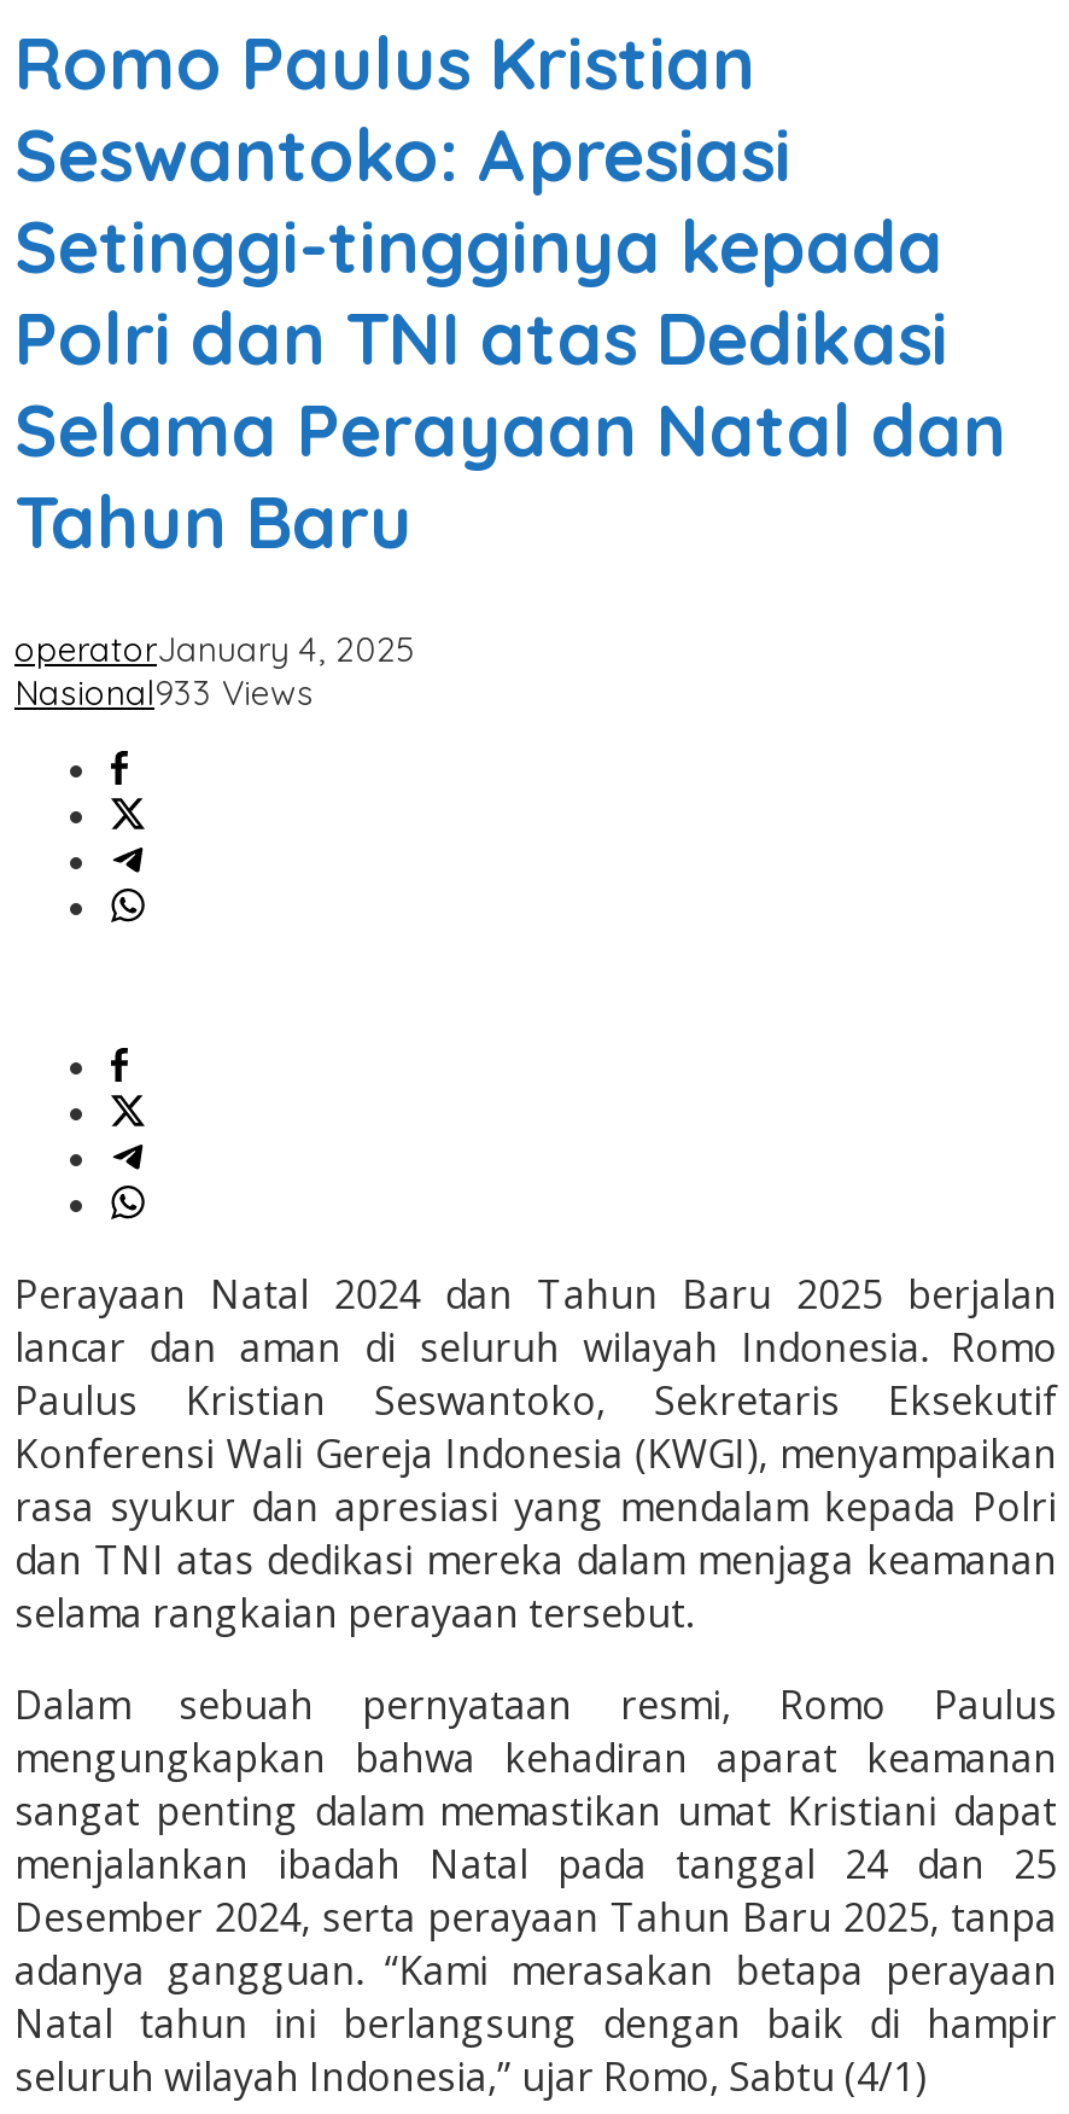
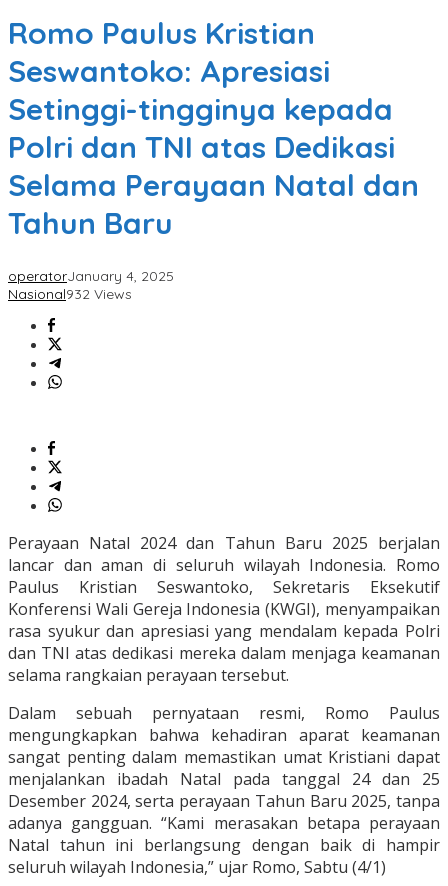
[14,672,314,715] Nasional933 Views -> [8,285,132,303] Nasional932 Views

